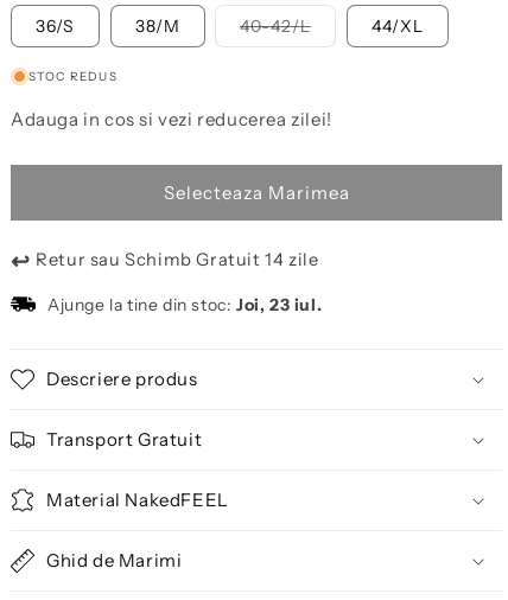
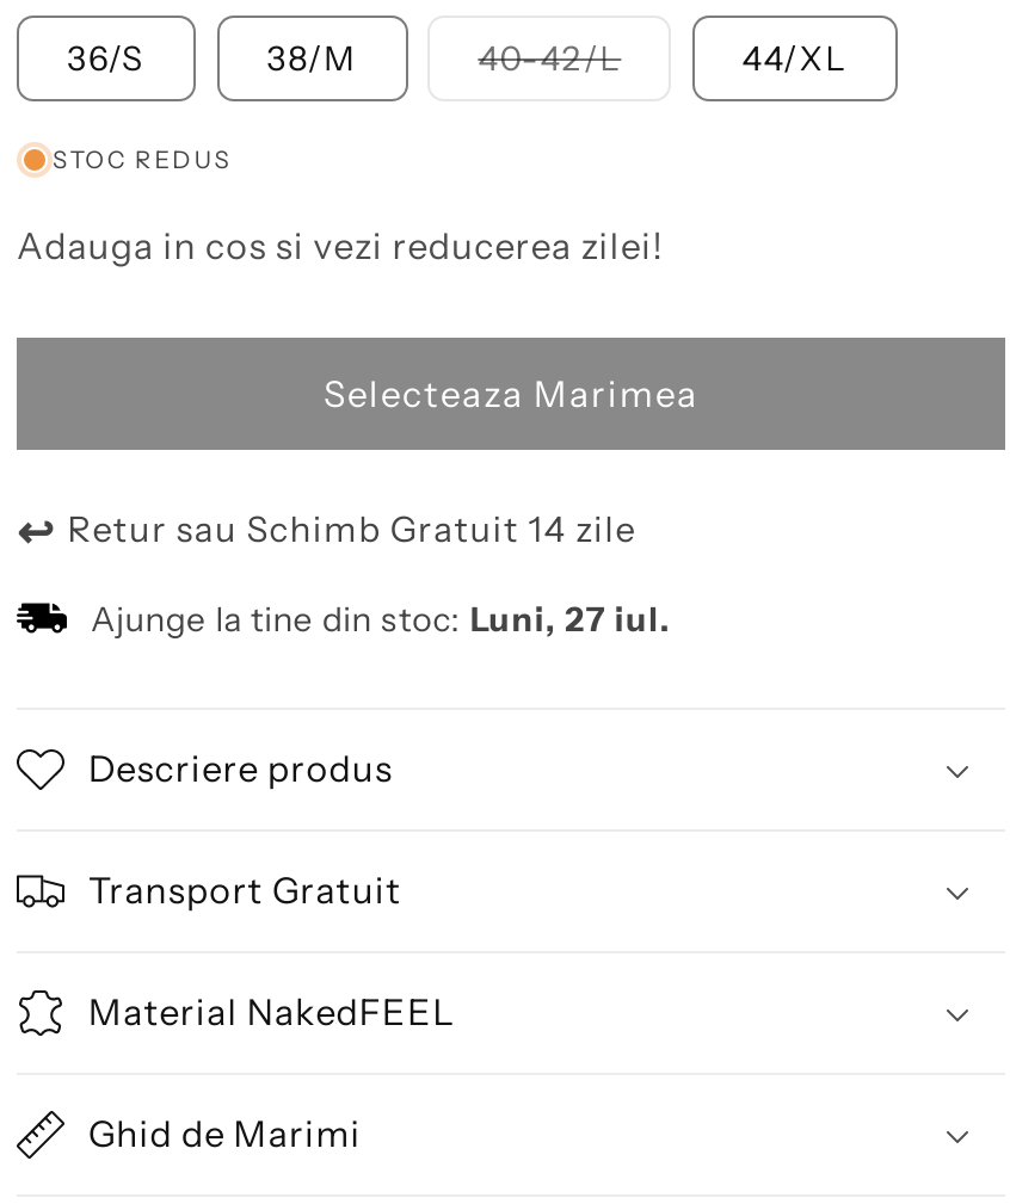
[47,294,322,316] Ajunge la tine din stoc: Joi, 23 iul. -> [91,598,670,641] Ajunge la tine din stoc: Luni, 27 iul.

